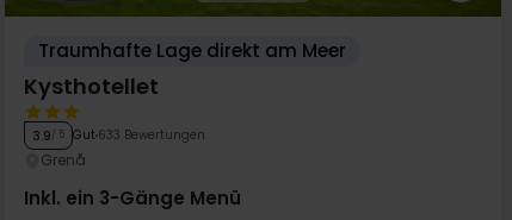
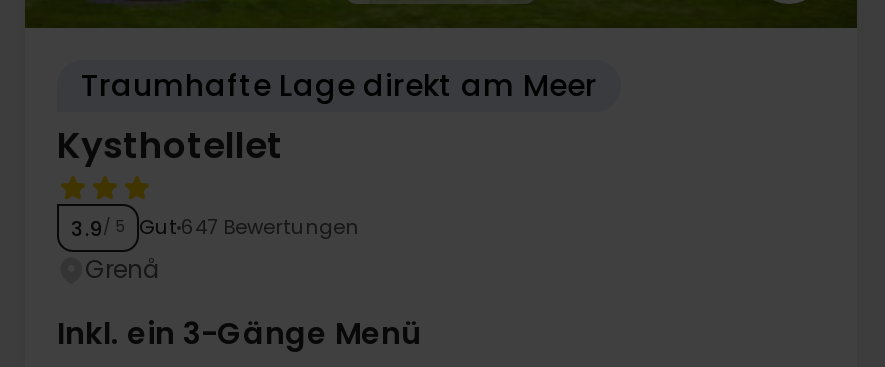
[32,126,205,144] 3.9/ 5 Gut 633 Bewertungen -> [71,212,359,243] 3.9/ 5 Gut 647 Bewertungen

